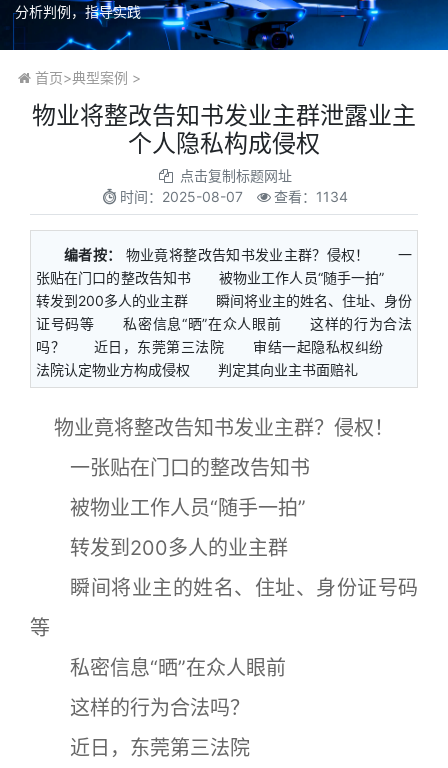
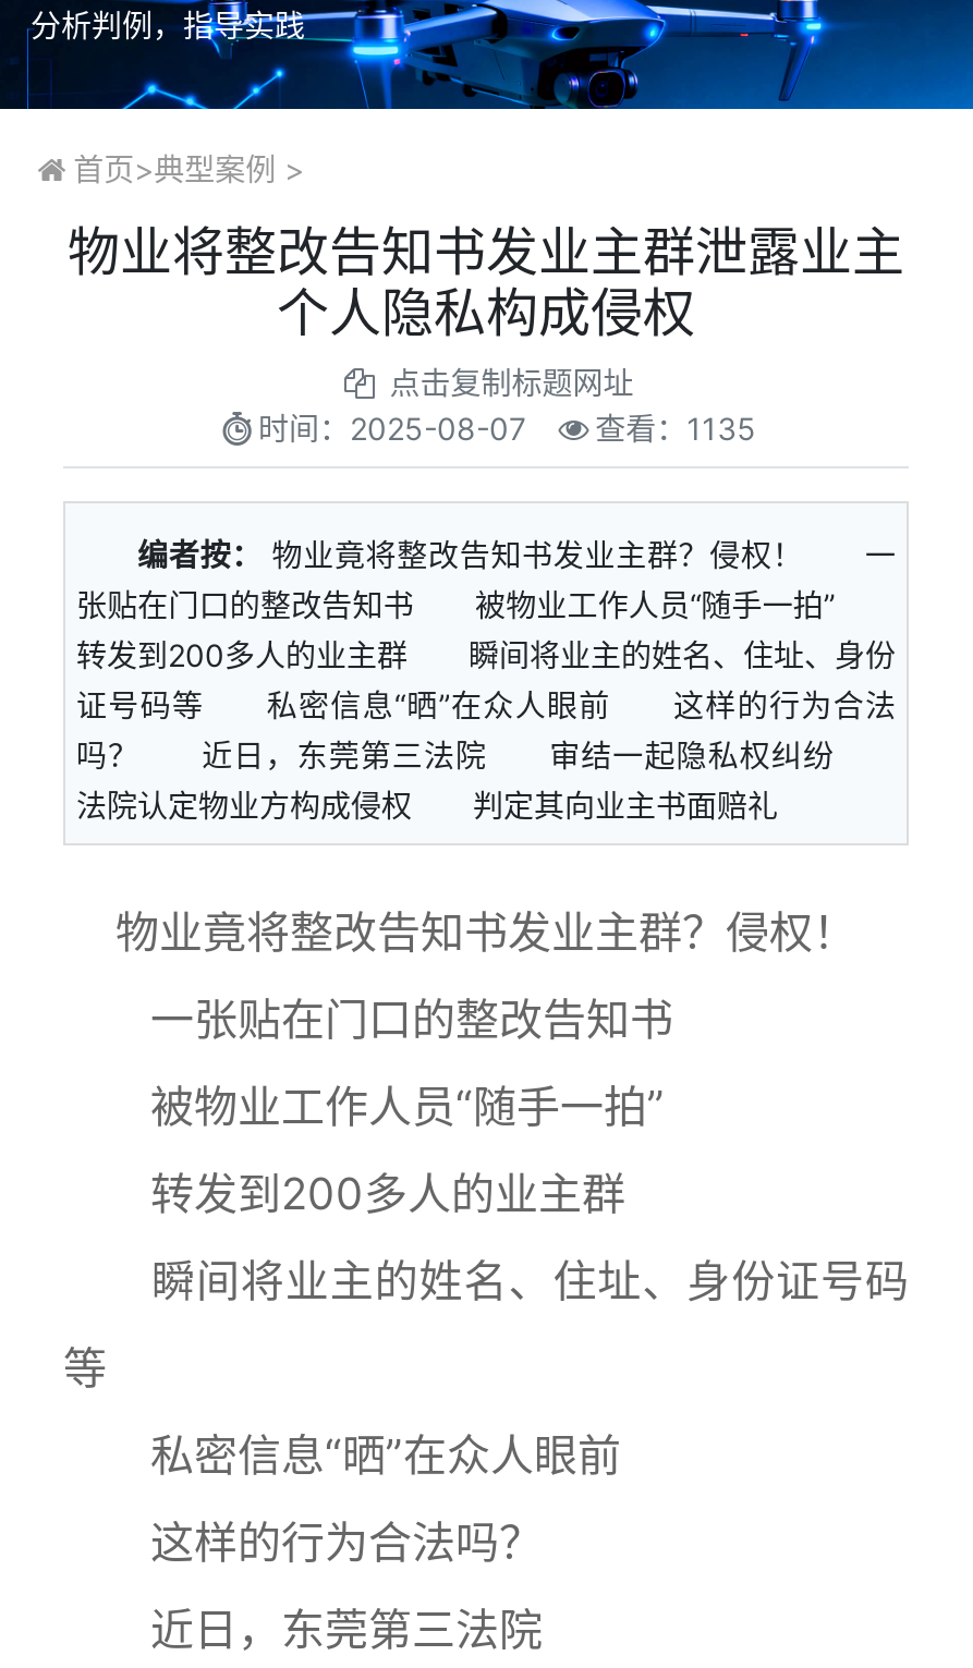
[119,188,348,205] 时间：2025-08-07 查看：1134 -> [258,410,756,447] 时间：2025-08-07 查看：1135

